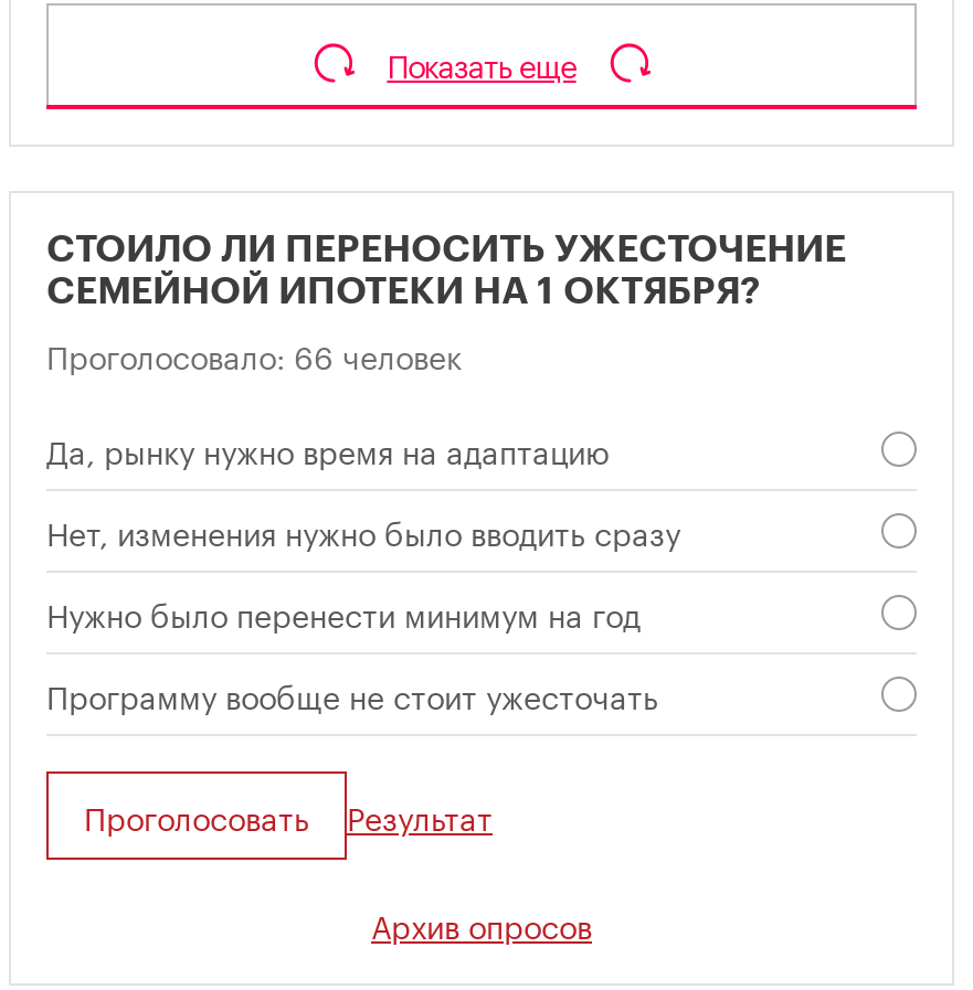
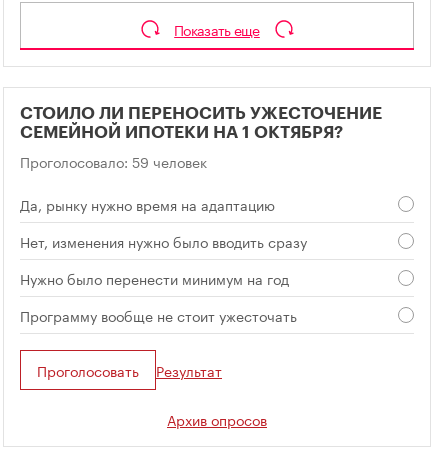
[46,330,462,379] Проголосовало: 66 человек -> [20,150,207,172] Проголосовало: 59 человек

